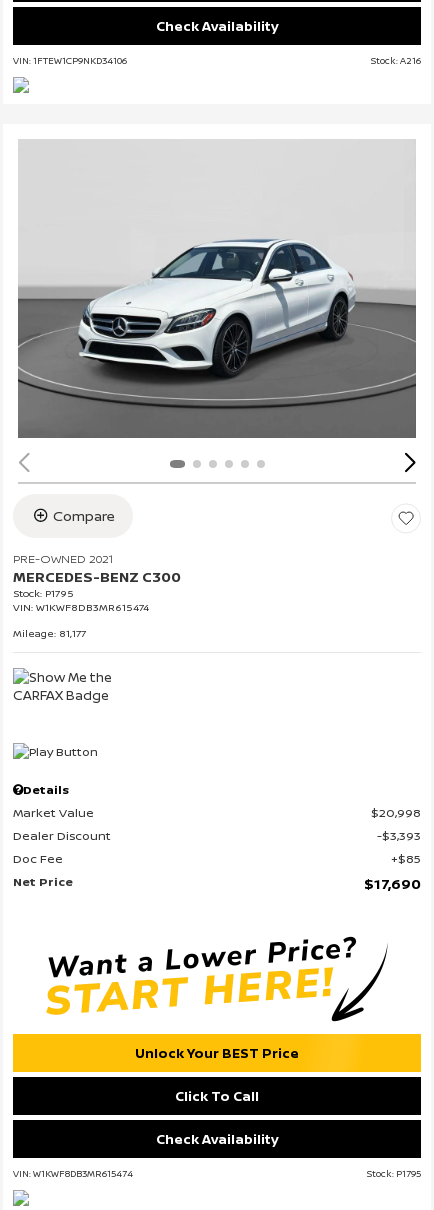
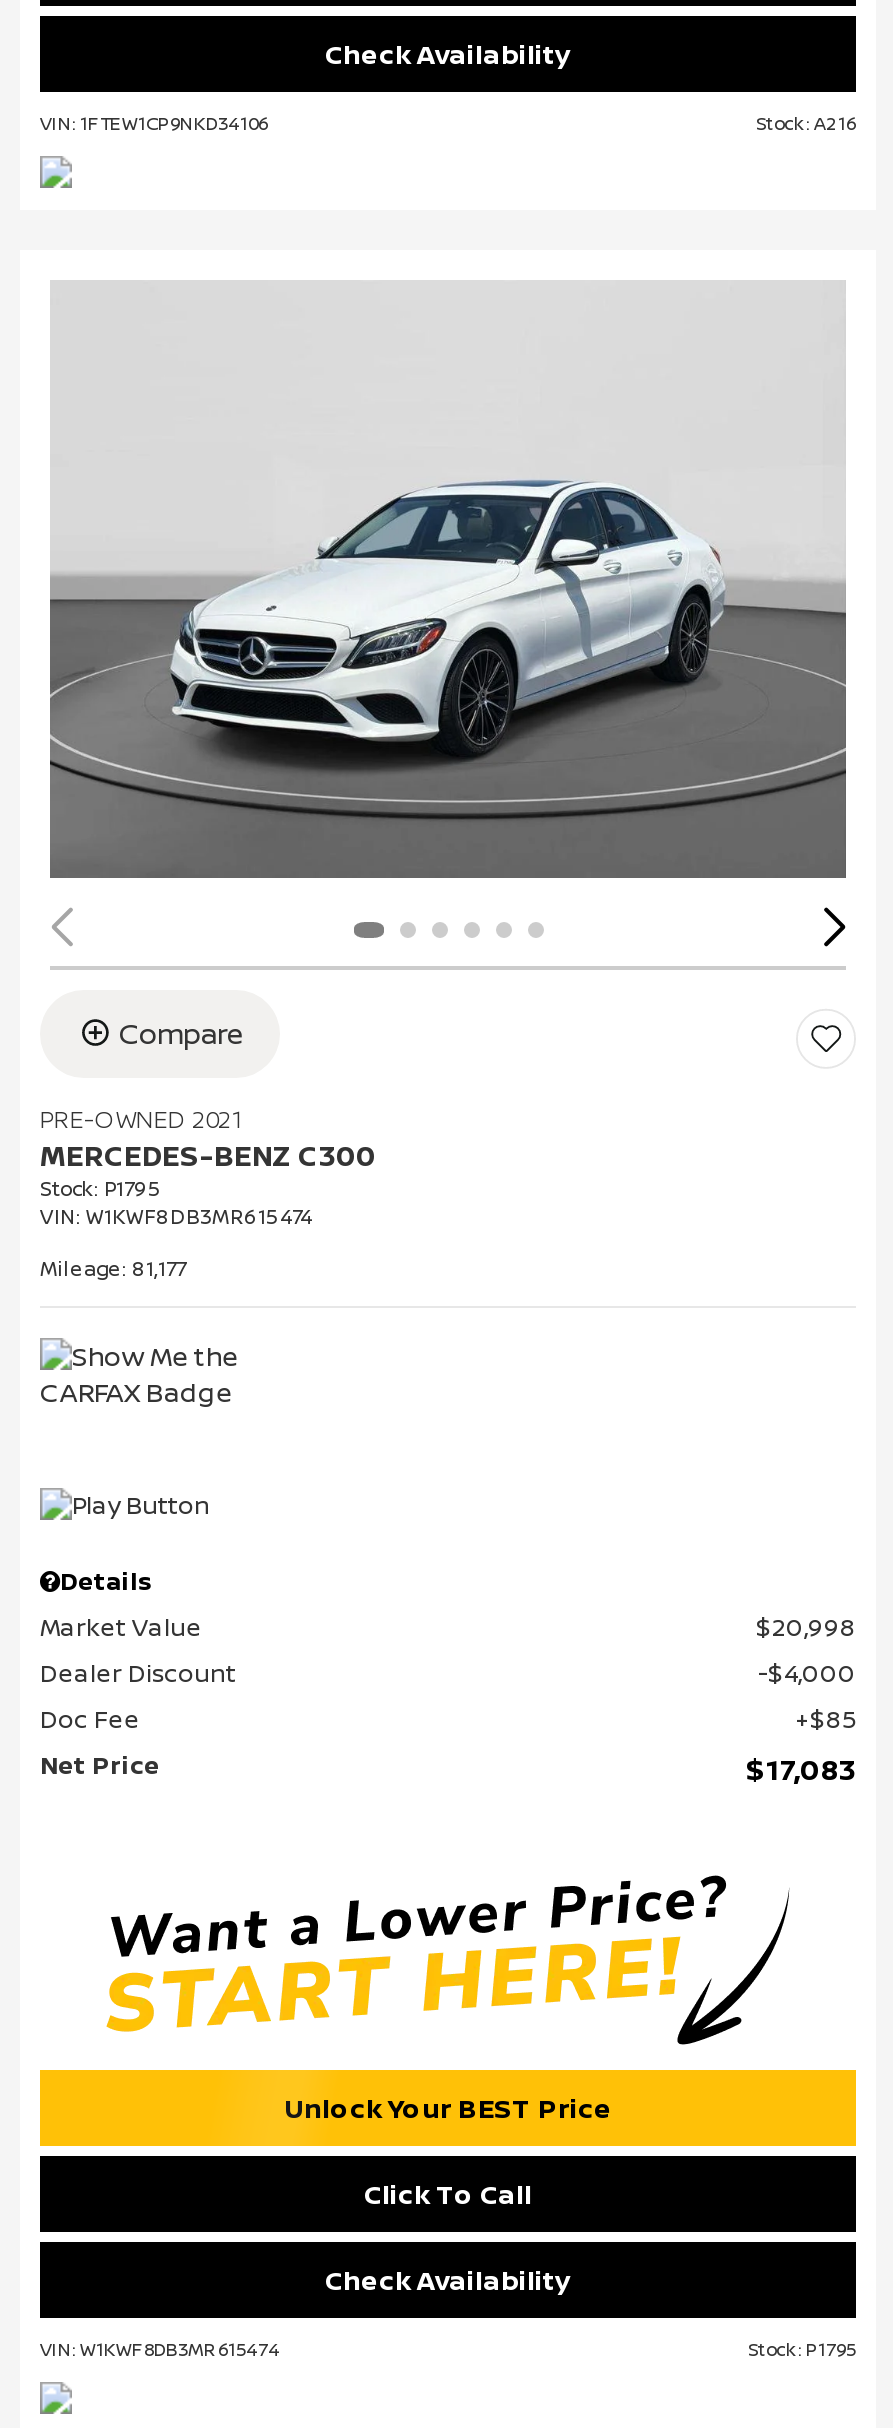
[382,827,421,844] $3,393 -> [768,1656,856,1690] $4,000
[364,874,421,893] $17,690 -> [746,1750,856,1788] $17,083

